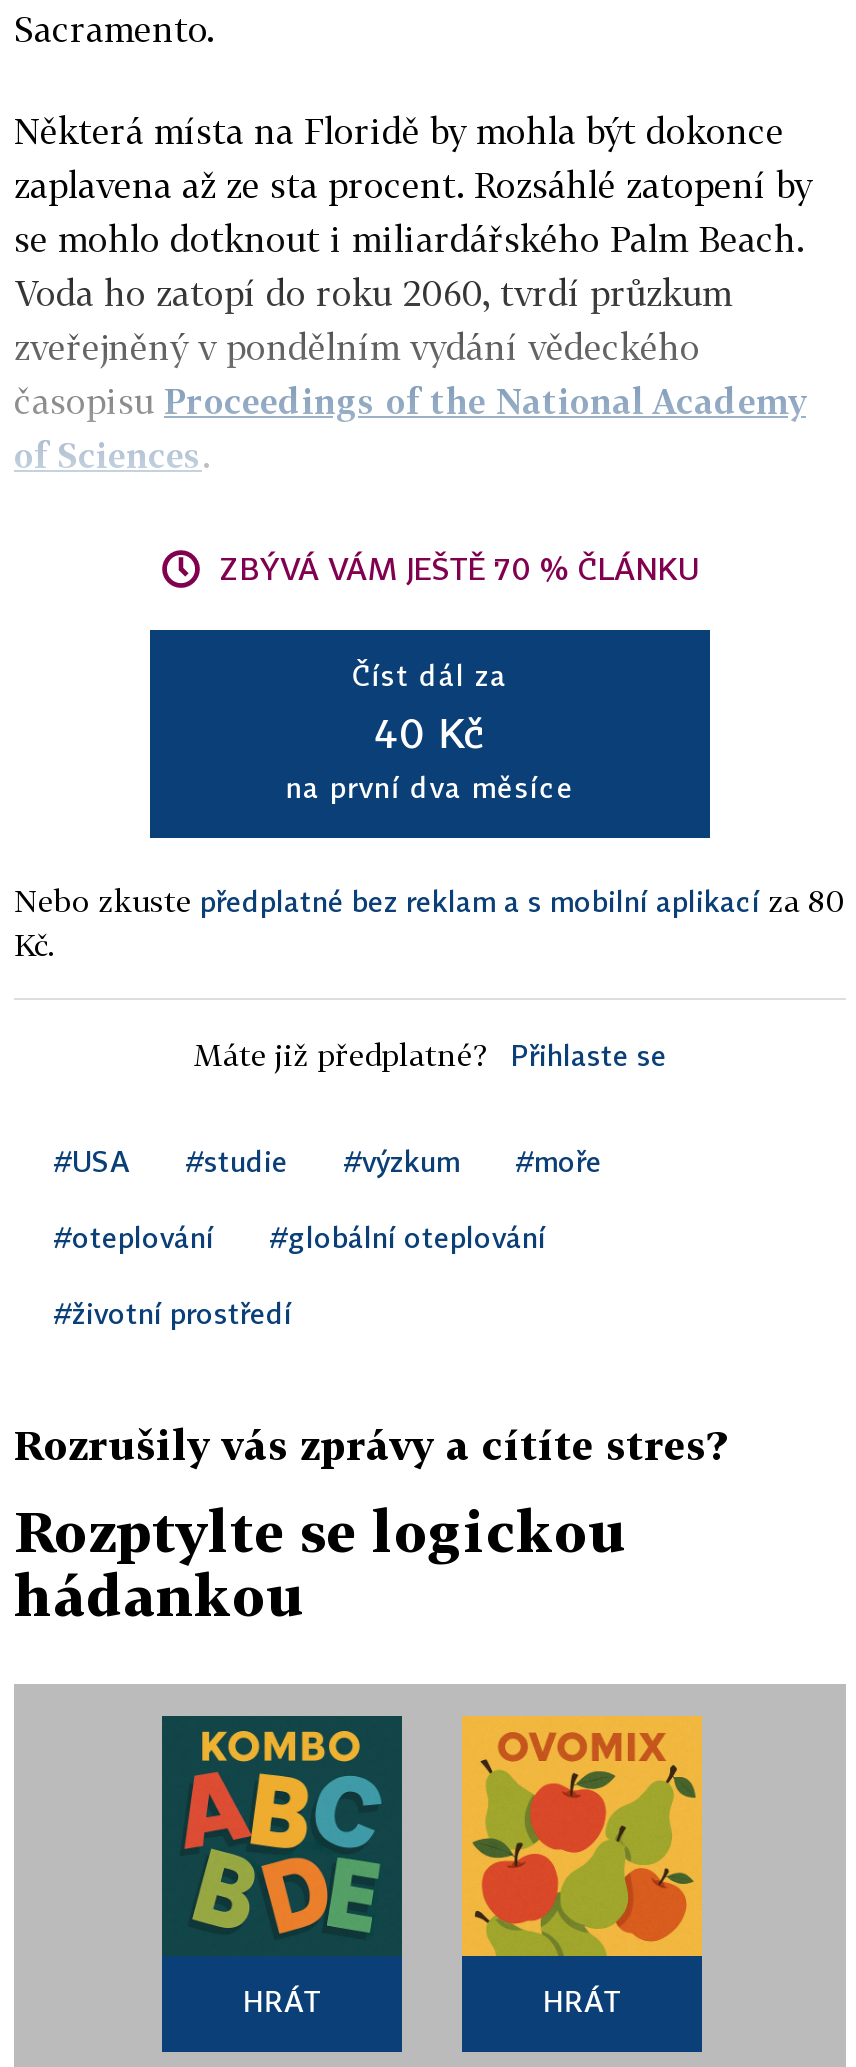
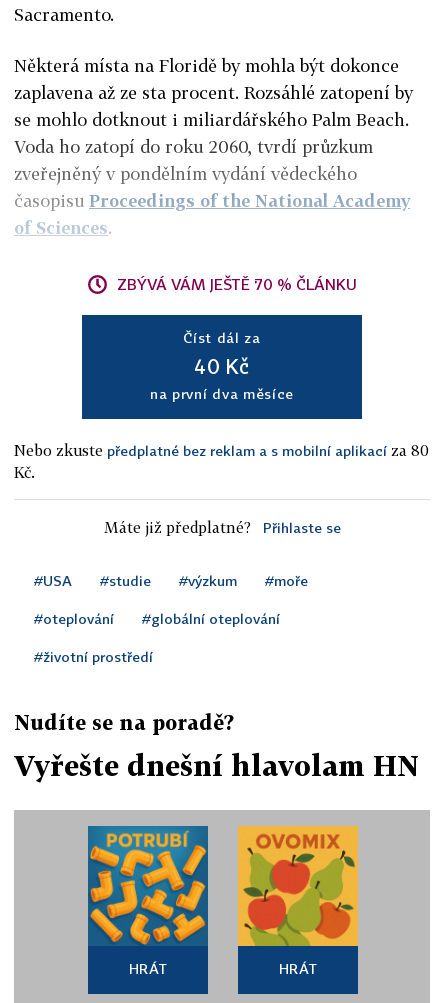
[14,1420,726,1468] Rozrušily vás zprávy a cítíte stres? -> [14,710,234,734] Nudíte se na poradě?
[14,1498,628,1628] Rozptylte se logickou | hádankou -> [14,749,419,782] Vyřešte dnešní hlavolam HN
[162,1716,402,1956] [image] -> [88,826,208,946] [image]

